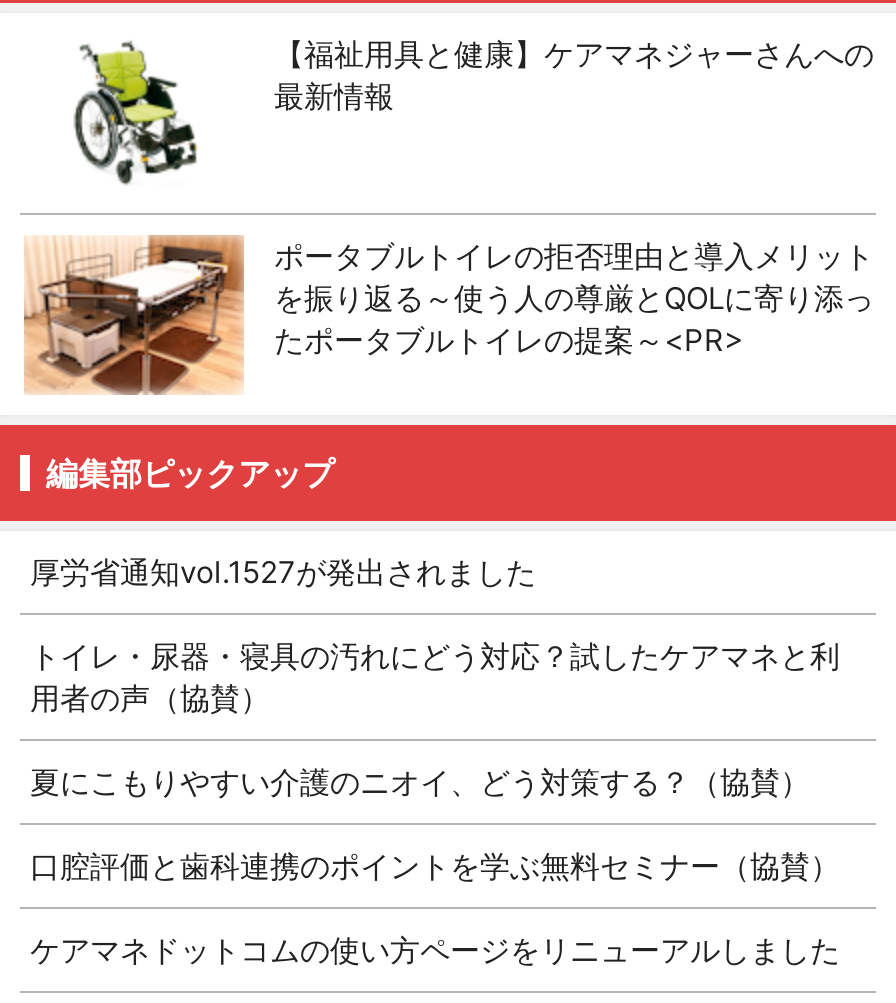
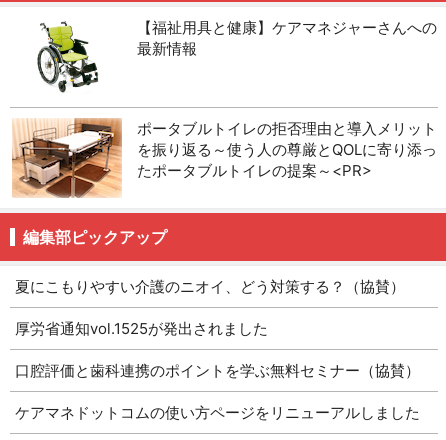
[30,553,840,717] 厚労省通知vol.1527が発出されました | トイレ・尿器・寝具の汚れにどう対応？試したケアマネと利 | 用者の声（協賛） -> none
moved [30,763,810,801] -> [15,277,405,296]: 夏にこもりやすい介護のニオイ、どう対策する？（協賛）
none -> [15,319,268,338] 厚労省通知vol.1525が発出されました

